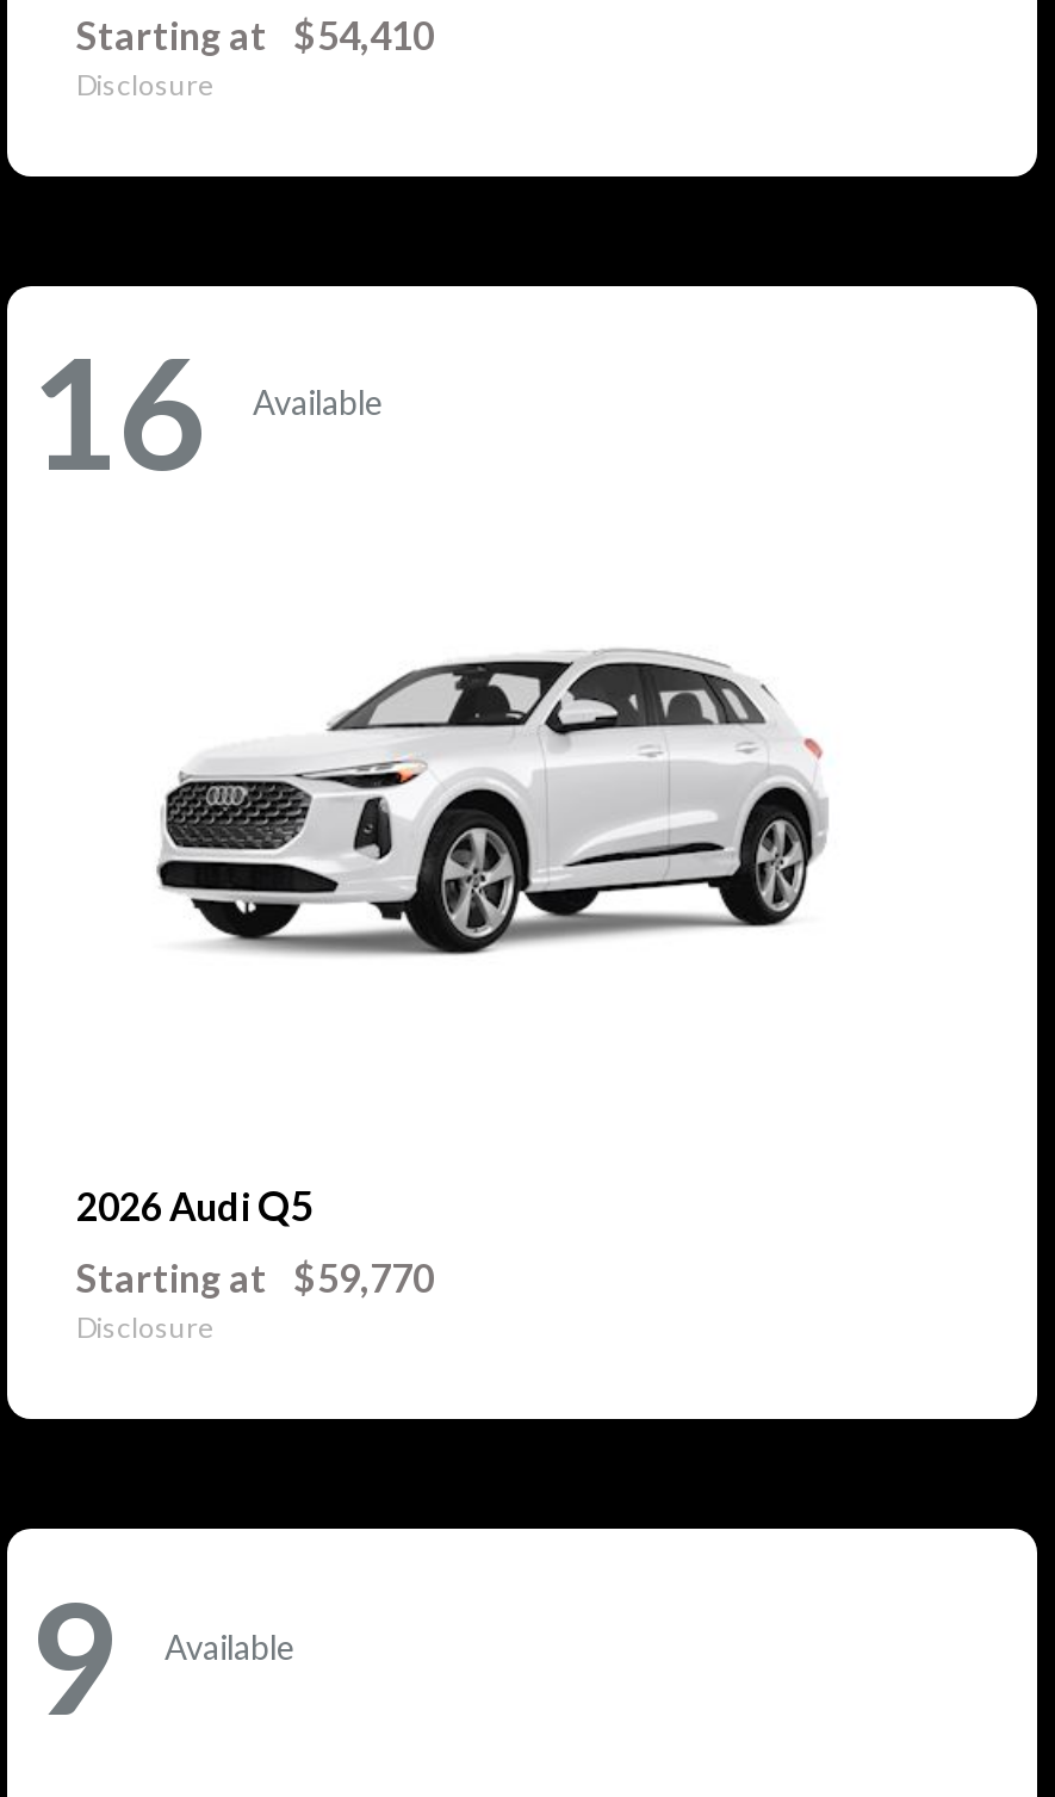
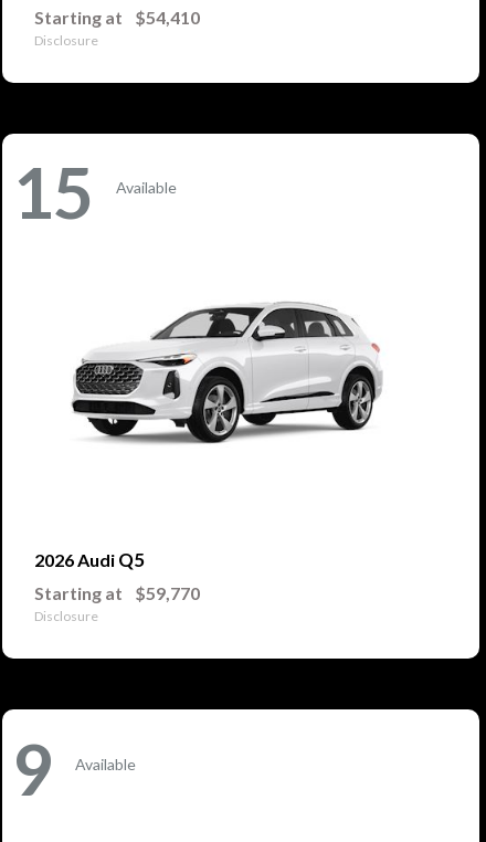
[29,320,384,504] 16 Available -> [12,150,177,235] 15 Available

